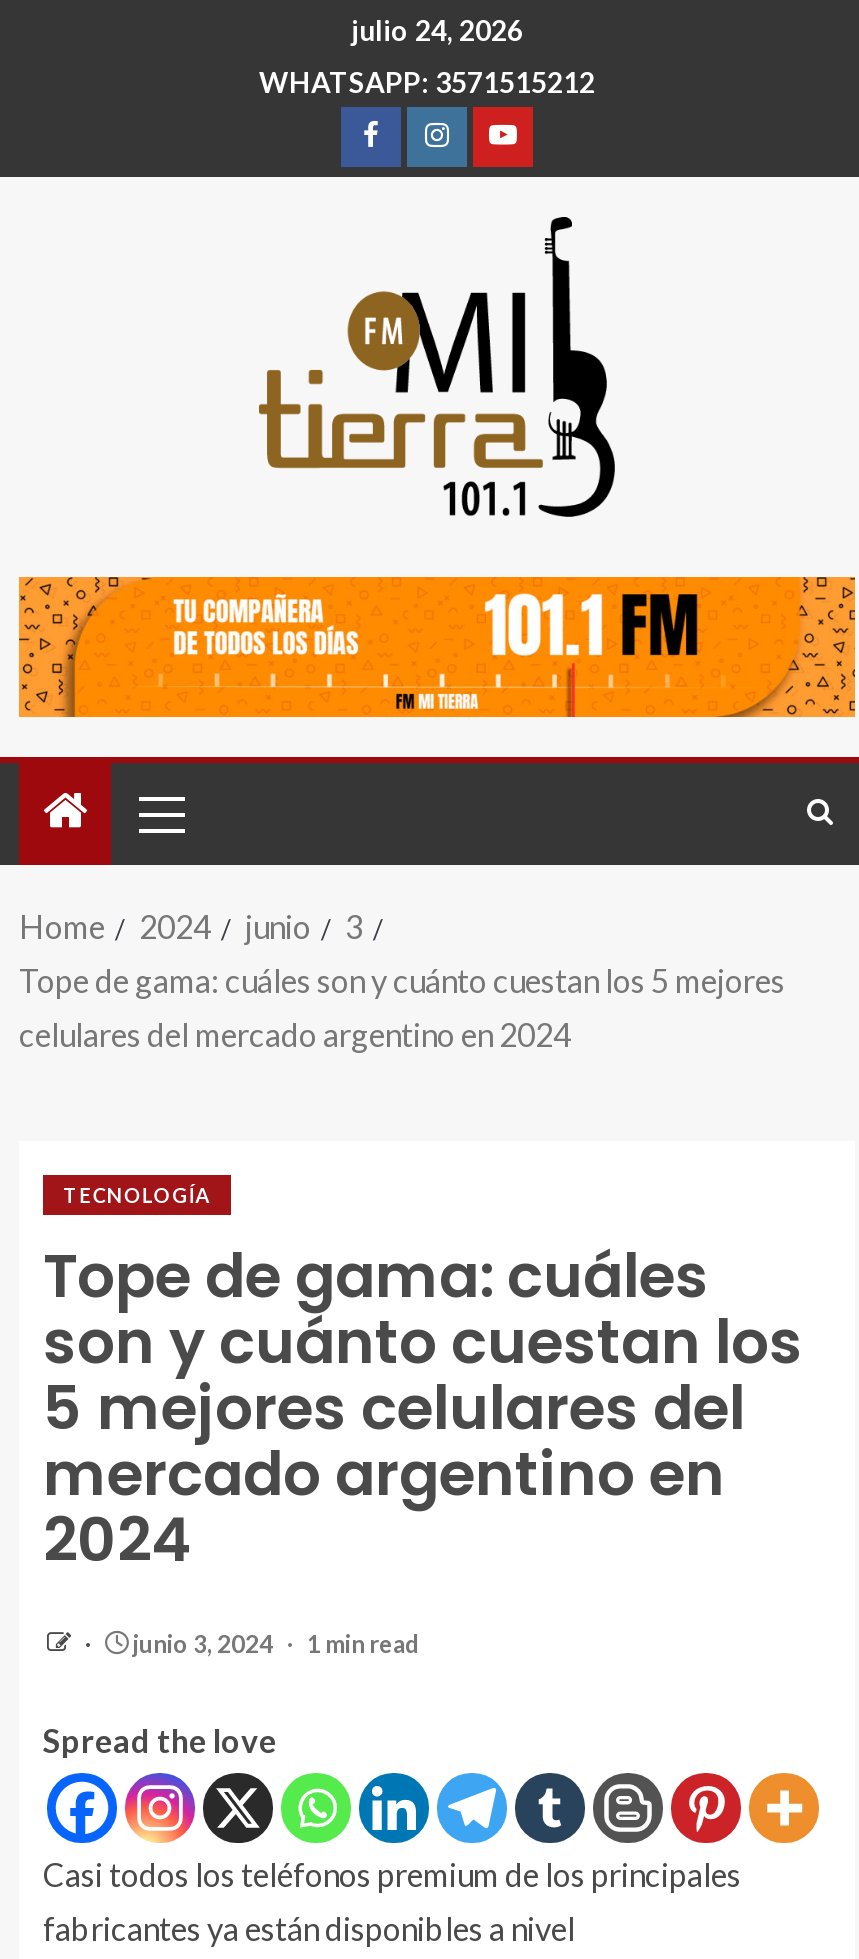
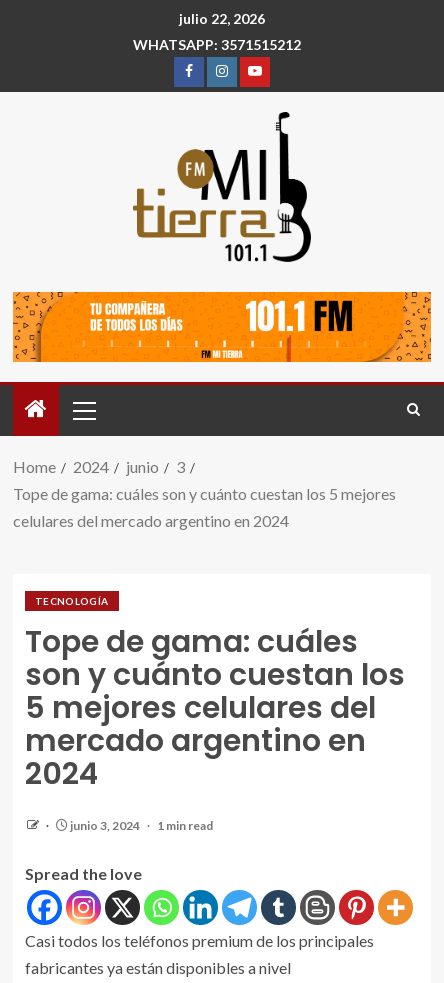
[351,14,523,48] julio 24, 2026 -> [179,10,265,27] julio 22, 2026

